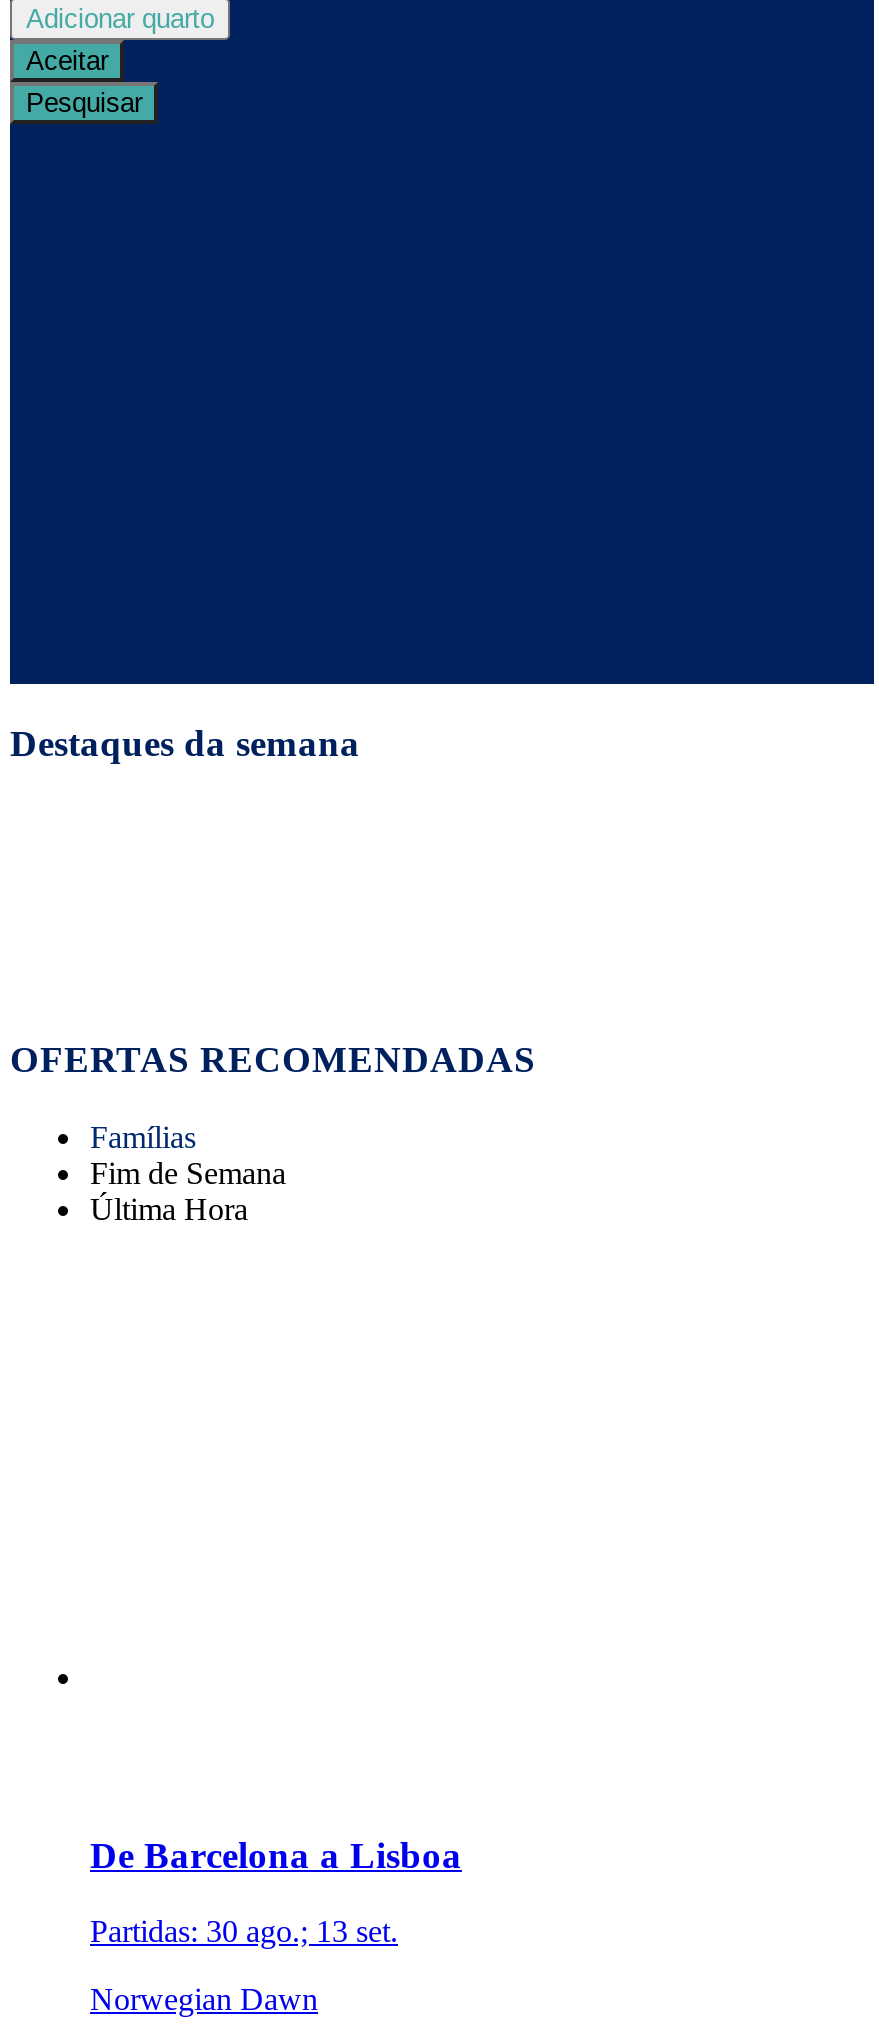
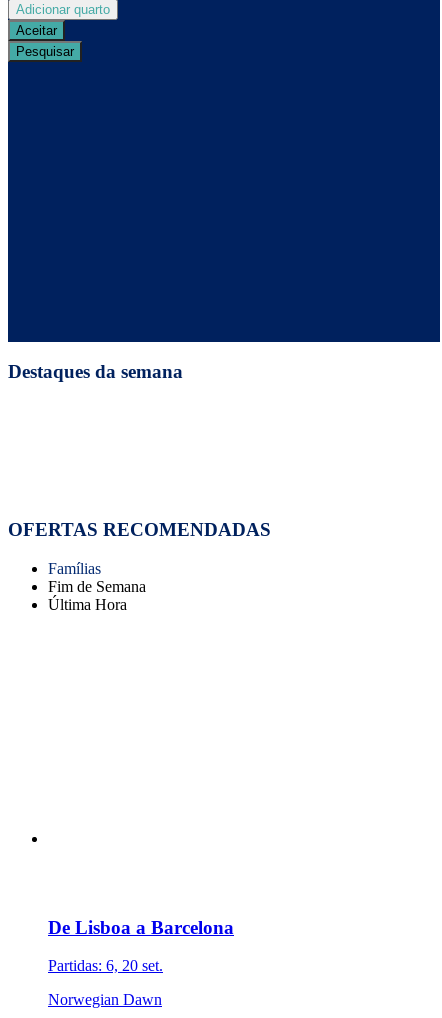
[90,1833,462,1875] De Barcelona a Lisboa -> [48,917,234,938] De Lisboa a Barcelona
[90,1915,398,1949] Partidas: 30 ago.; 13 set. -> [48,957,163,974] Partidas: 6, 20 set.

